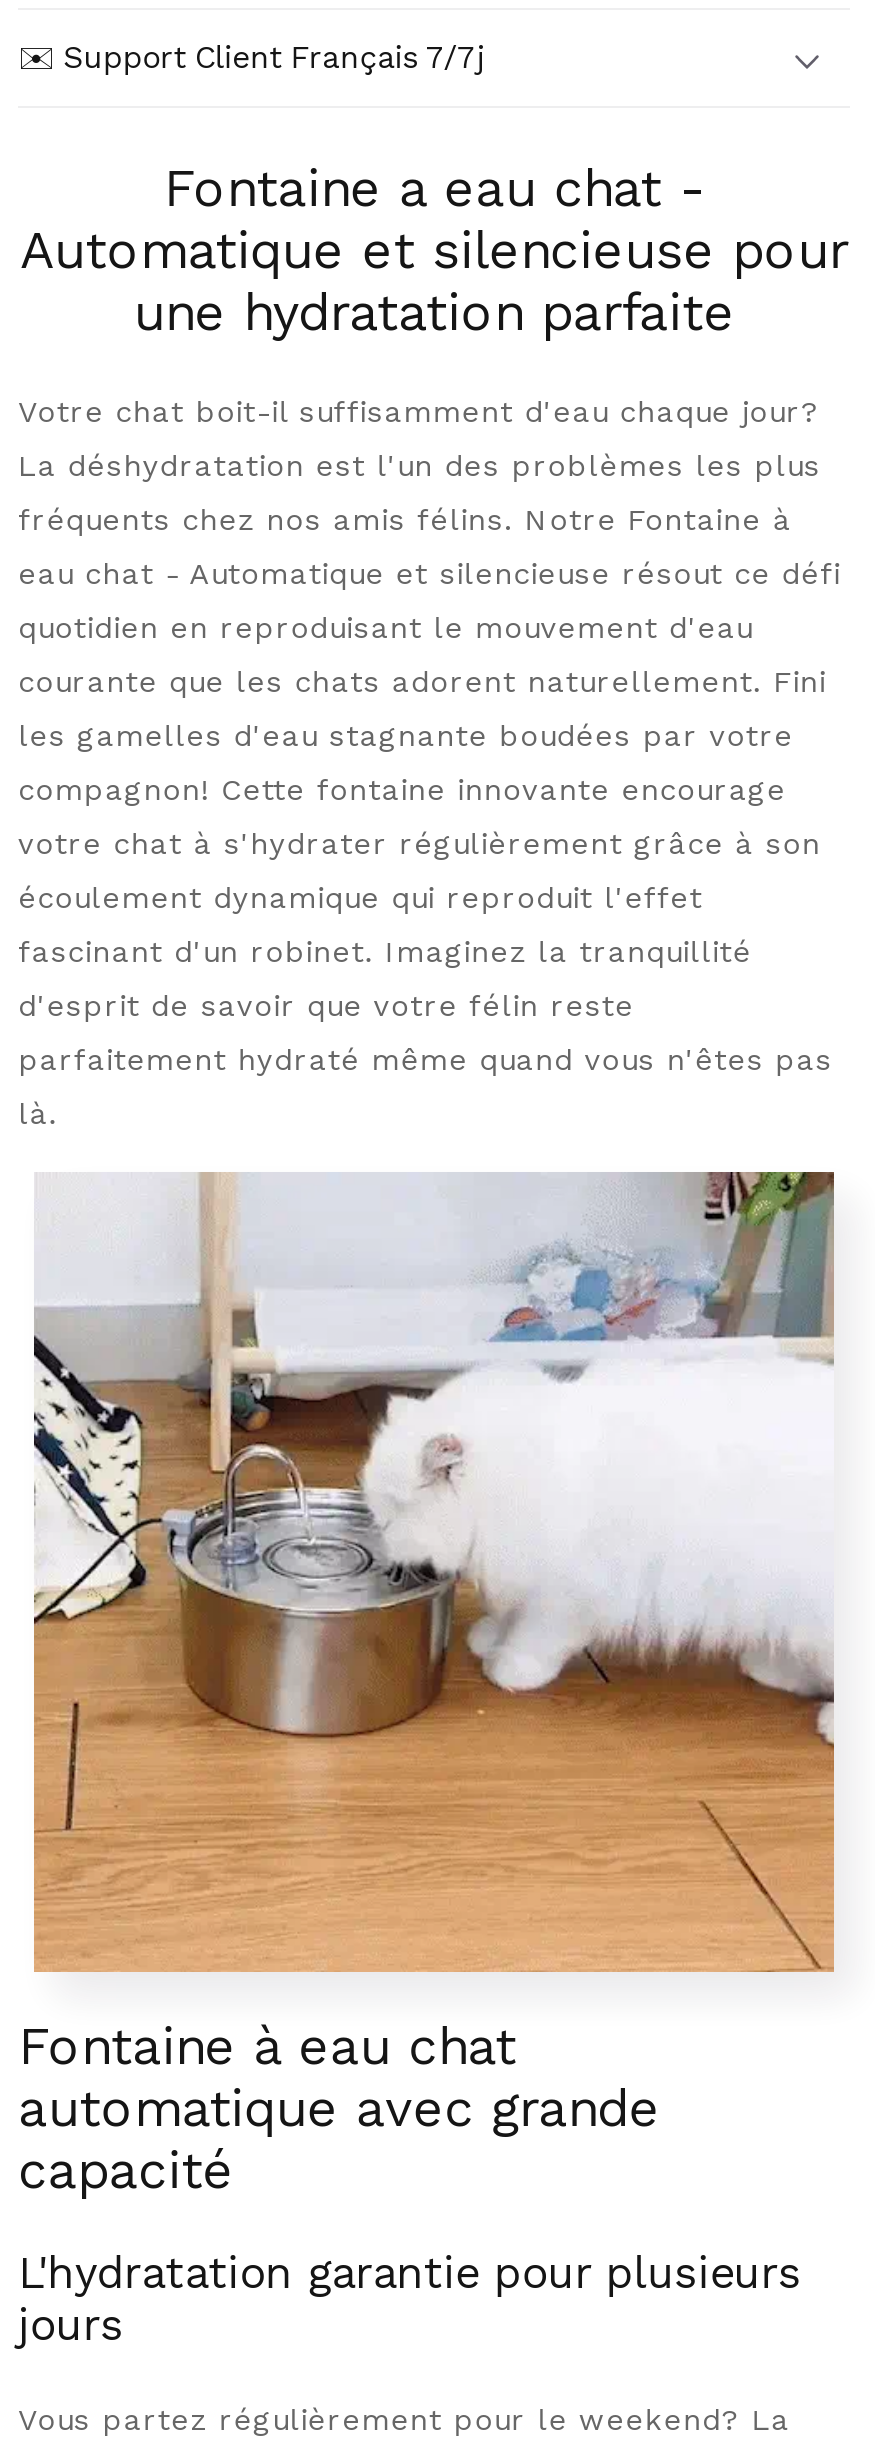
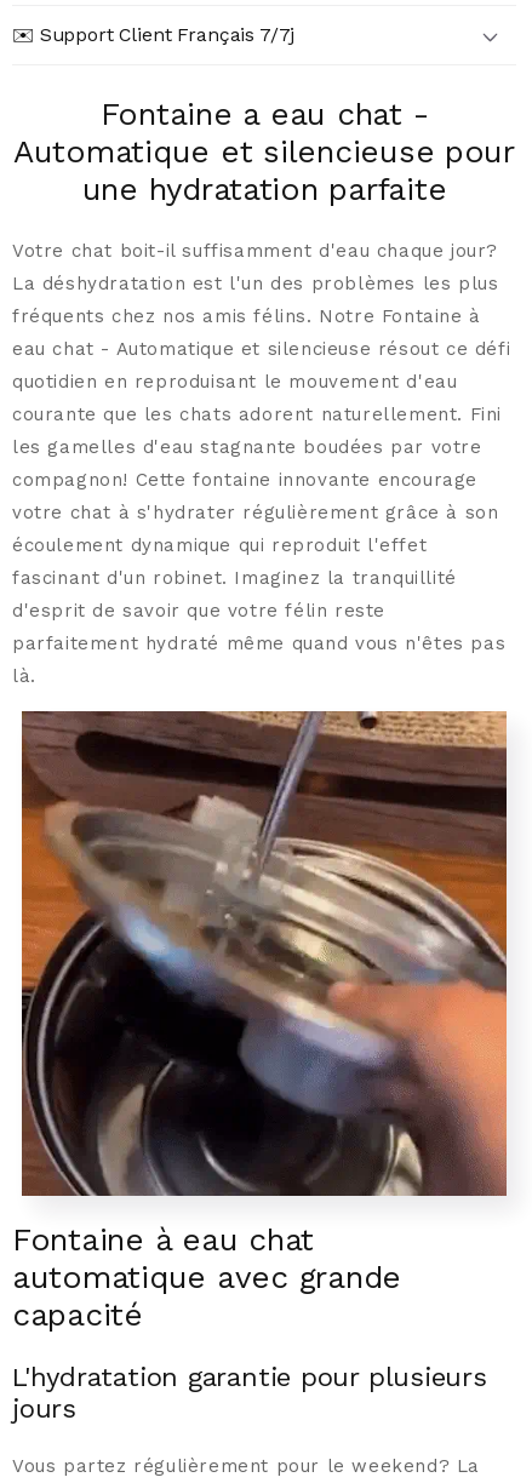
[32,1170,836,1974] [image] -> [21,710,508,1197] [image]

